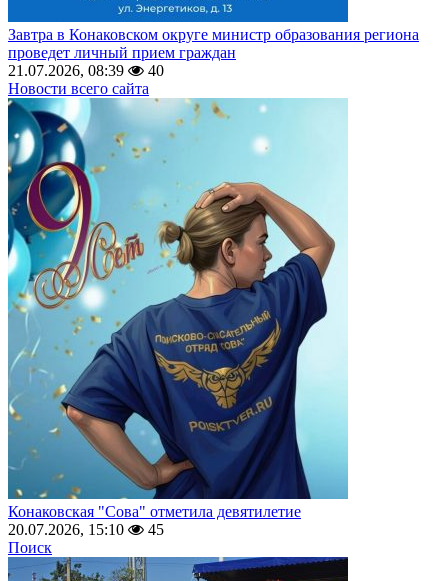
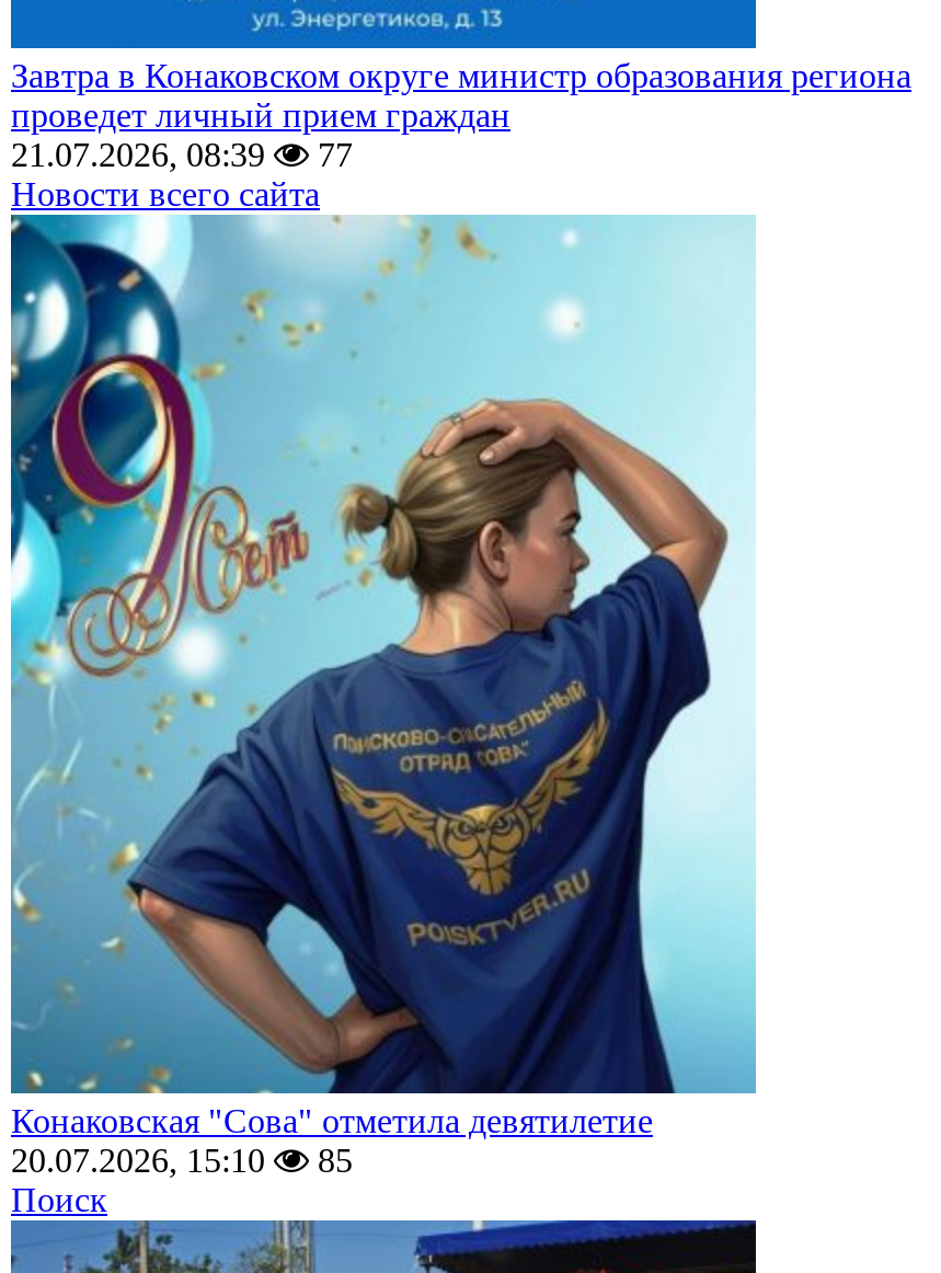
[8,62,164,79] 21.07.2026, 08:39 40 -> [11,136,353,173] 21.07.2026, 08:39 77
[8,521,164,538] 20.07.2026, 15:10 45 -> [11,1142,353,1179] 20.07.2026, 15:10 85

